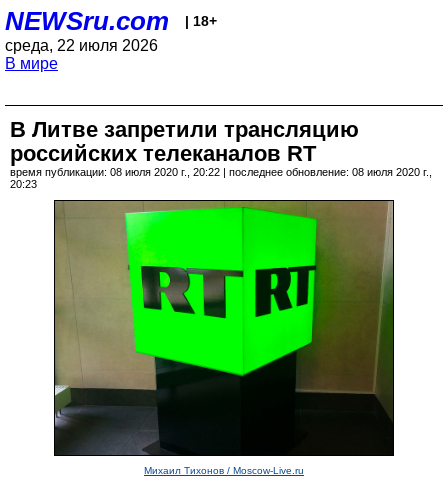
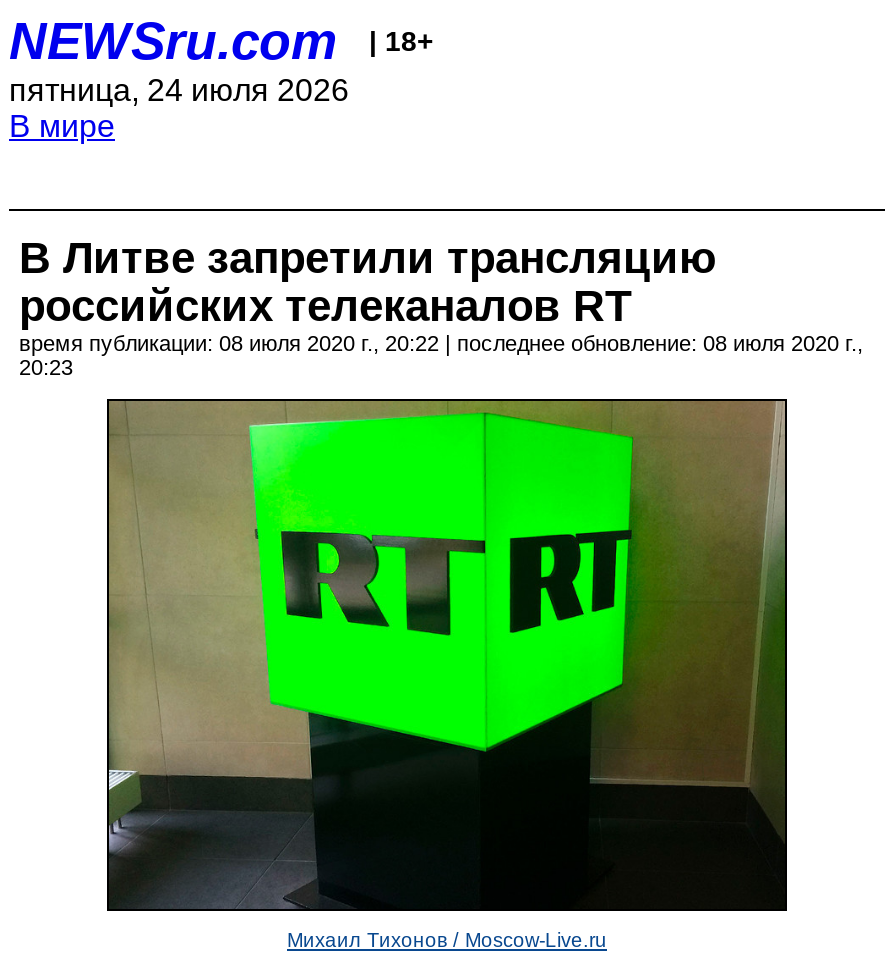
[5,37,158,54] среда, 22 июля 2026 -> [9,73,349,107] пятница, 24 июля 2026

